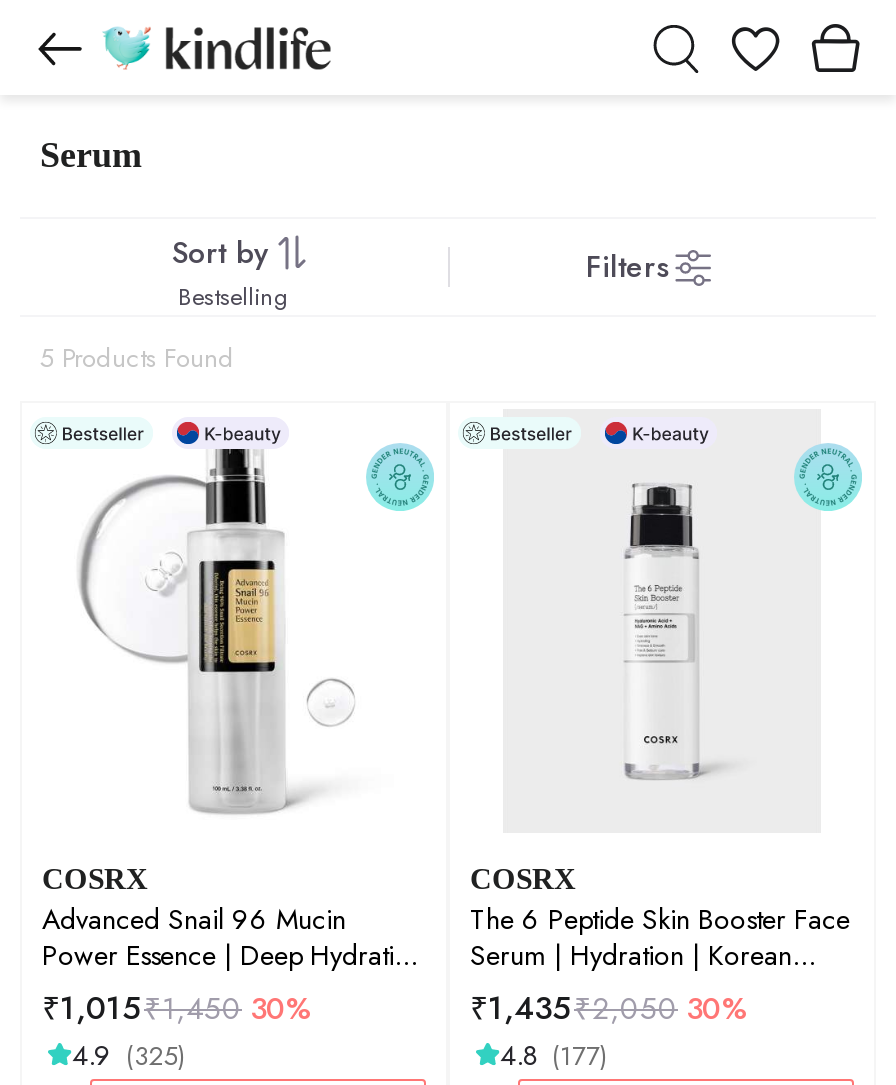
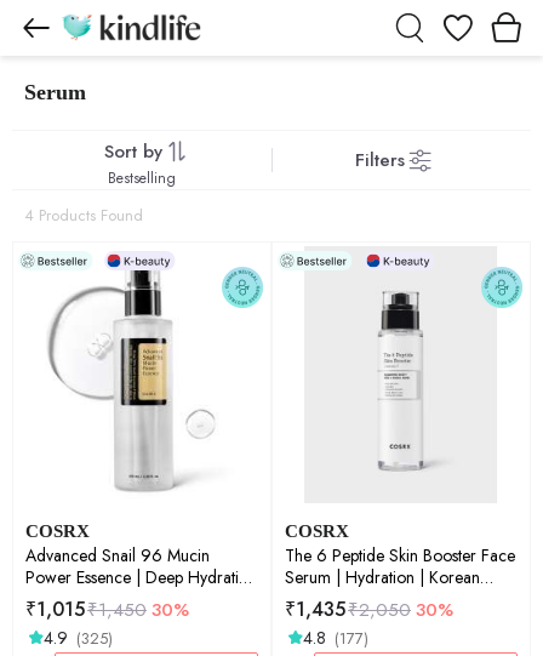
[40,339,234,377] 5 Products Found -> [24,204,143,227] 4 Products Found

